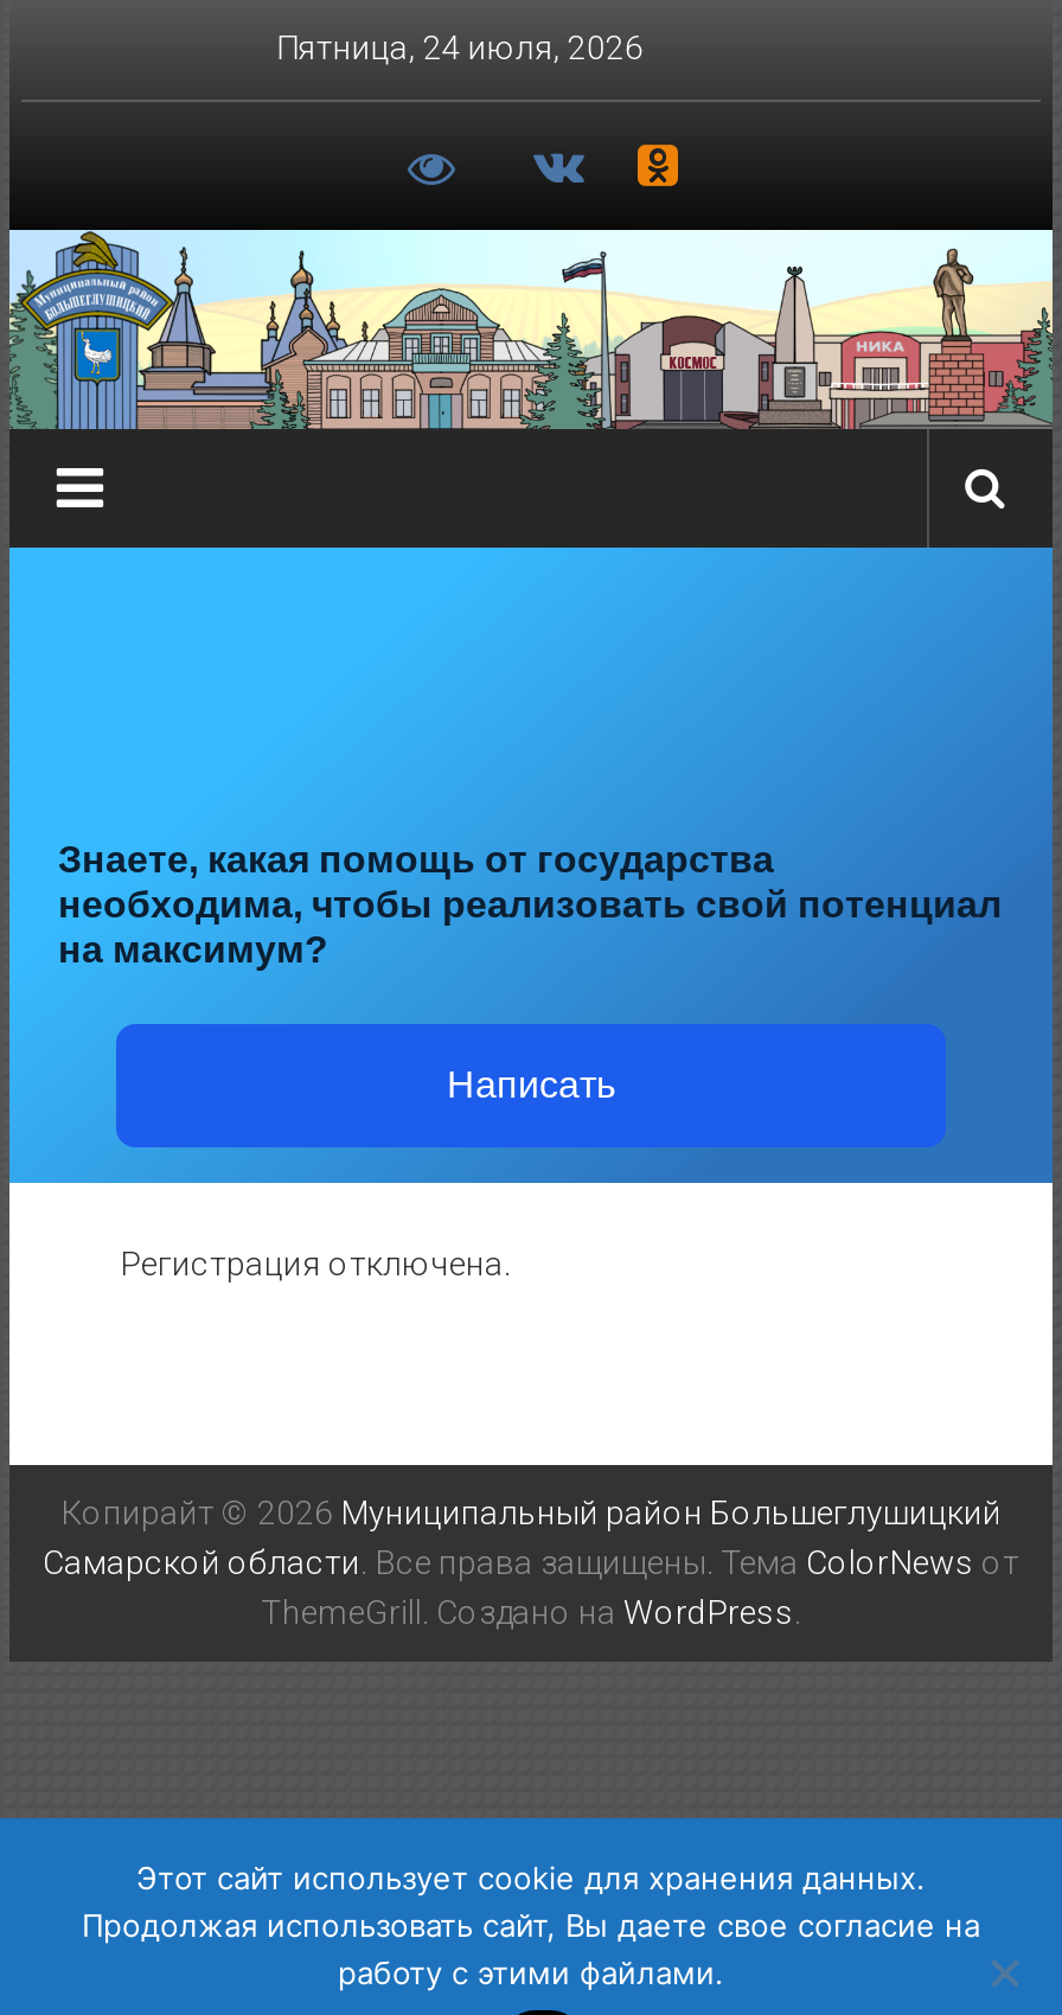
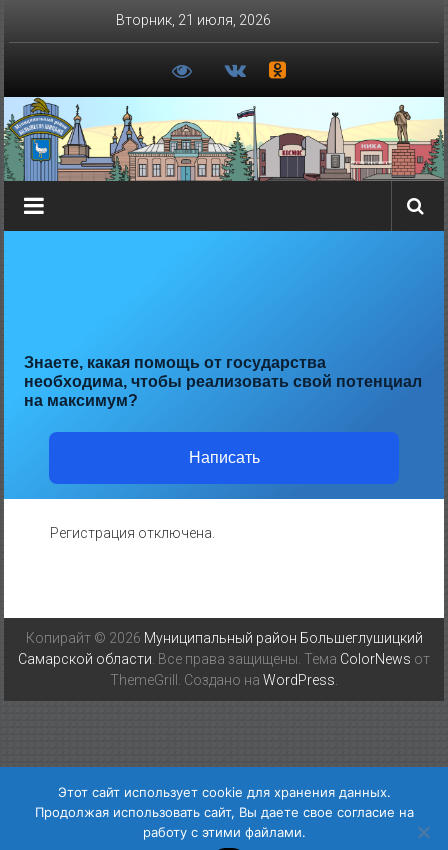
[276,28,643,66] Пятница, 24 июля, 2026 -> [116,12,271,28] Вторник, 21 июля, 2026

